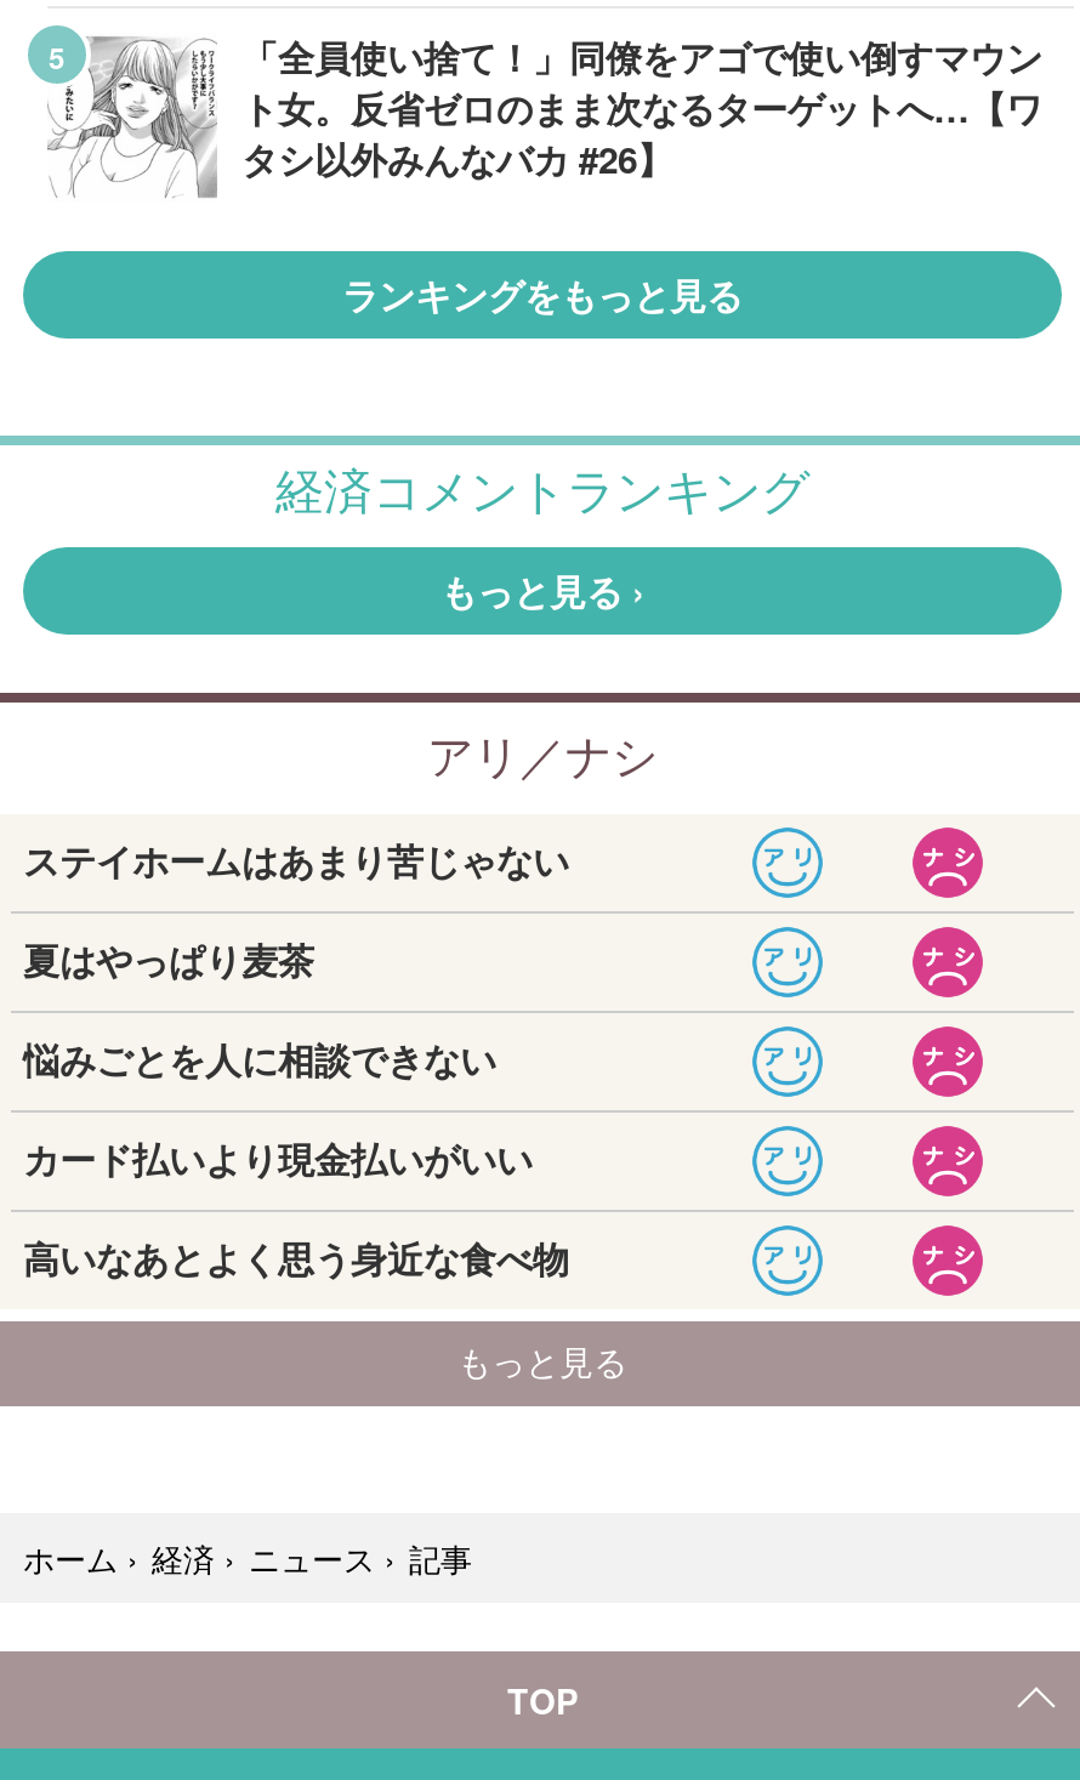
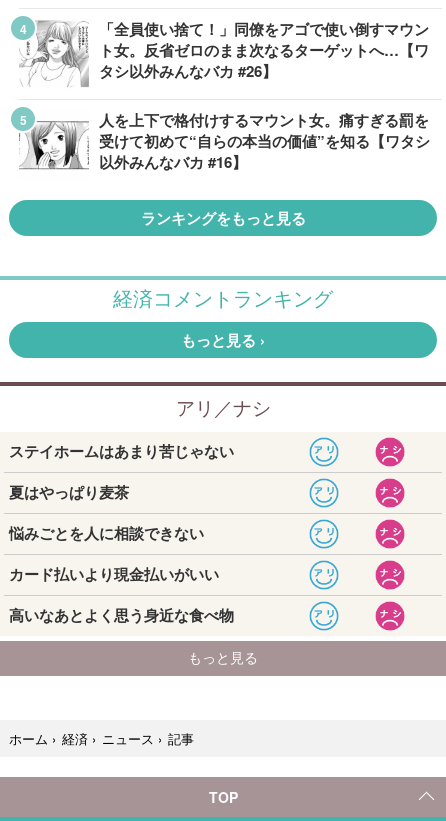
none -> [18,109,430,173] [image] | 人を上下で格付けするマウント女。痛すぎる罰を | 受けて初めて“自らの本当の価値”を知る【ワタシ | 以外みんなバカ #16】

